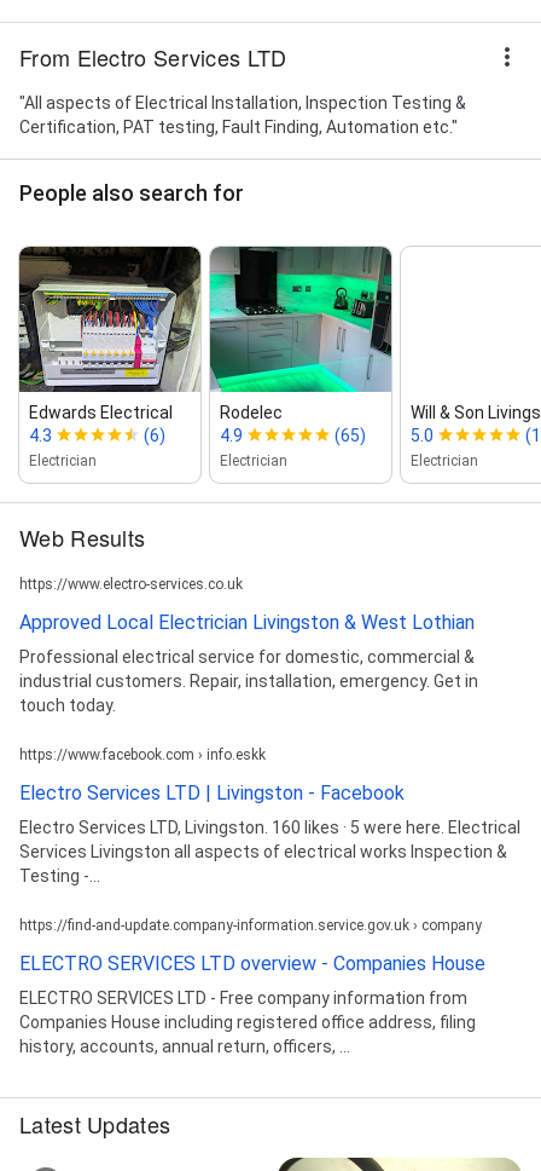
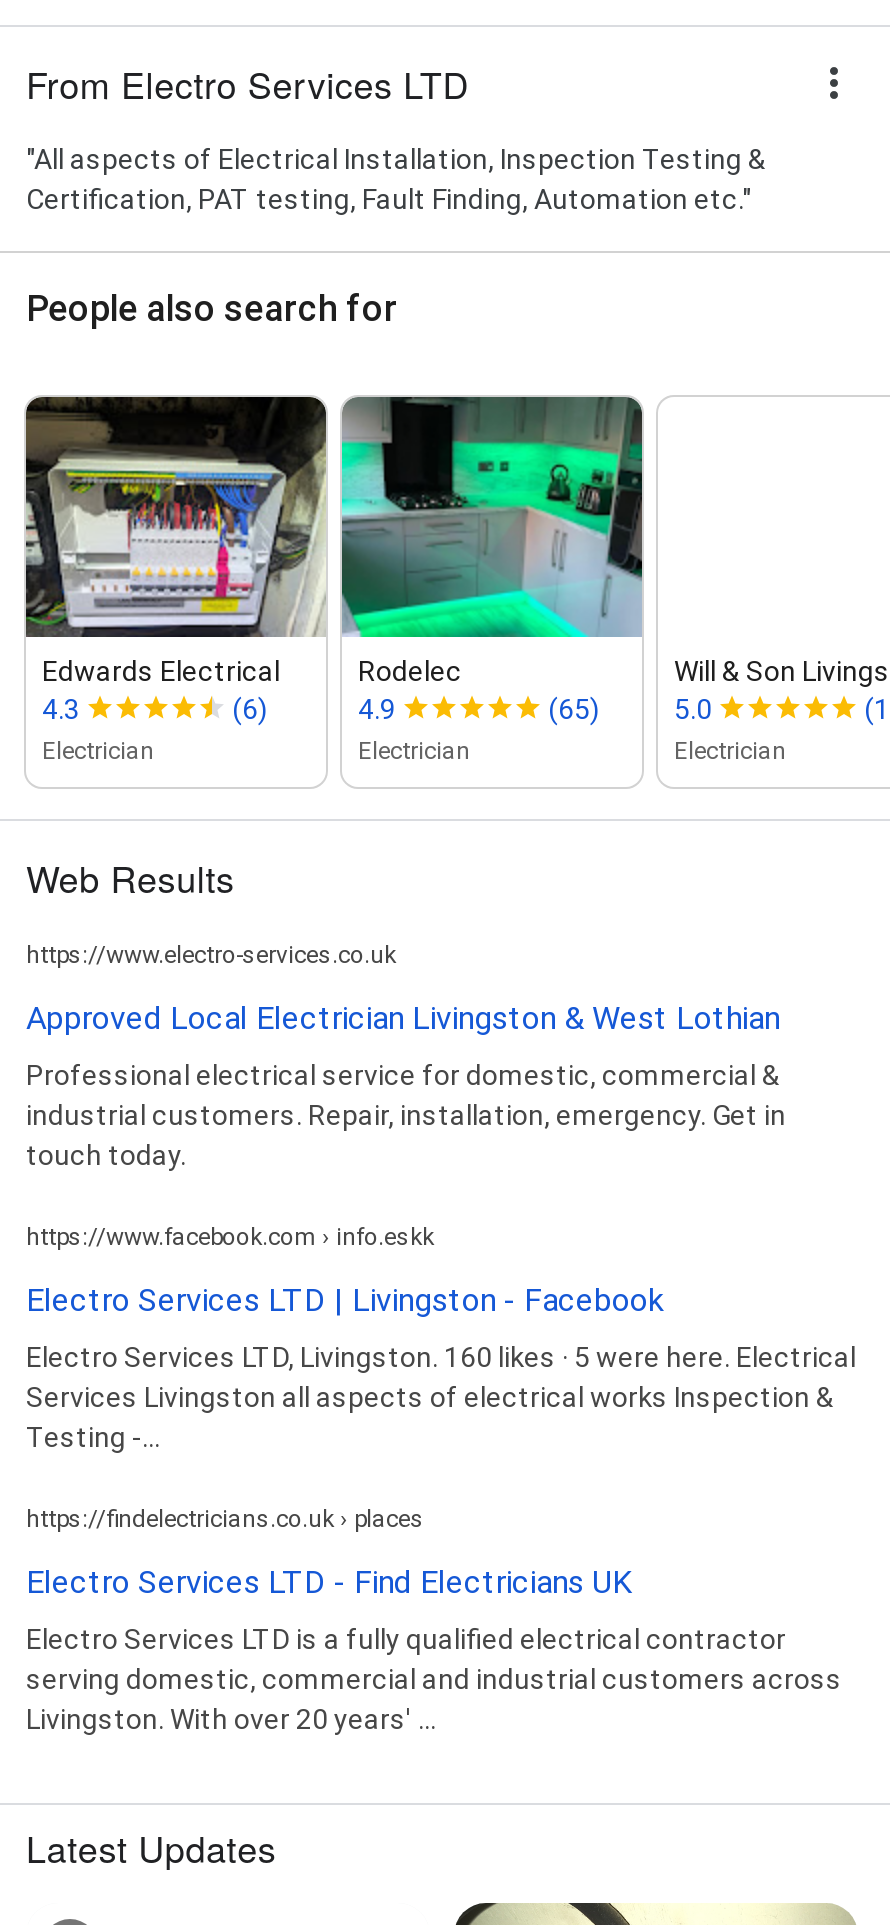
[19,917,482,934] https://find-and-update.company-information.service.gov.uk › company -> [26,1504,424,1532] https://findelectricians.co.uk › places
[19,952,485,975] ELECTRO SERVICES LTD overview - Companies House -> [26,1562,632,1600] Electro Services LTD - Find Electricians UK
[19,988,476,1056] ELECTRO SERVICES LTD - Free company information from | Companies House including registered office address, filing | history, accounts, annual return, officers, ... -> [26,1622,842,1734] Electro Services LTD is a fully qualified electrical contractor | serving domestic, commercial and industrial customers across | Livingston. With over 20 years' ...

